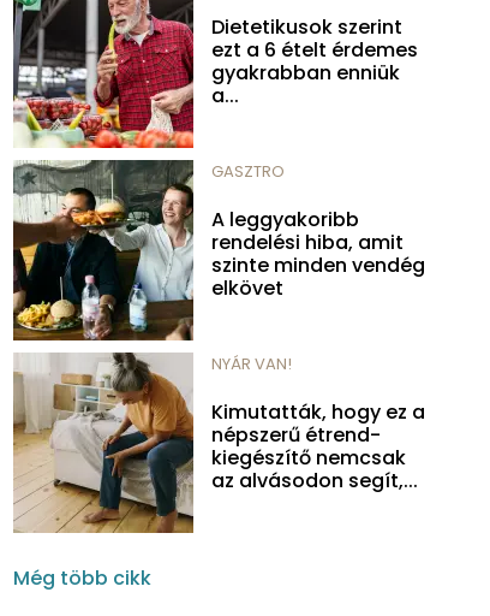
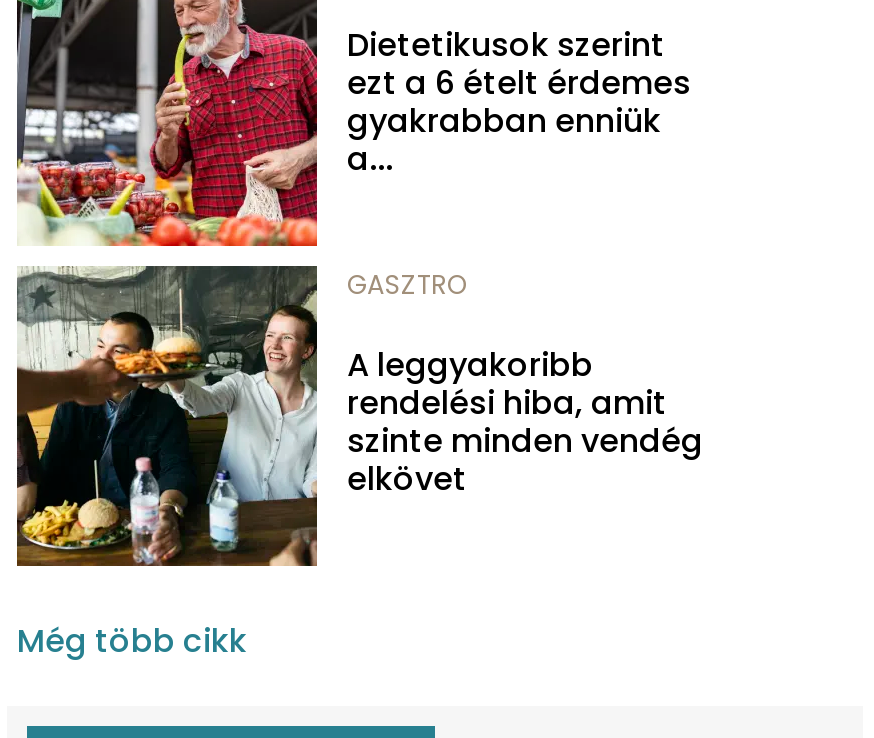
[12,352,425,534] [image] | NYÁR VAN! | Kimutatták, hogy ez a | népszerű étrend- | kiegészítő nemcsak | az alvásodon segít,... -> none

